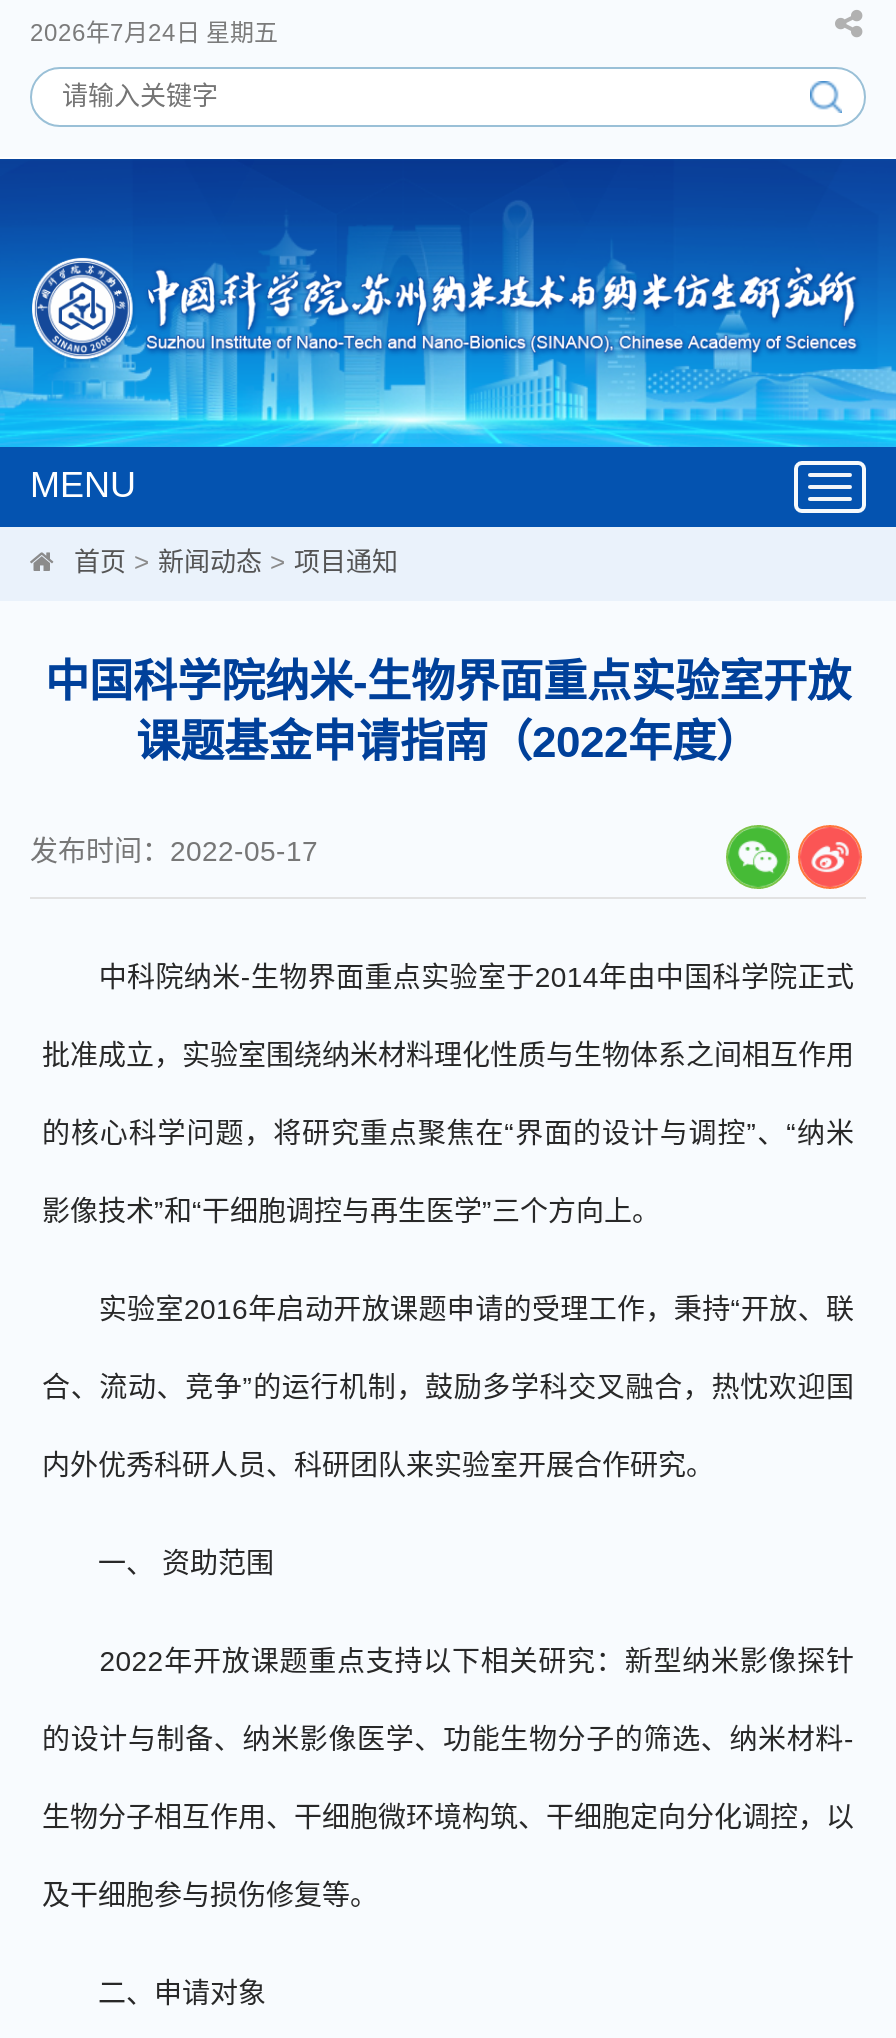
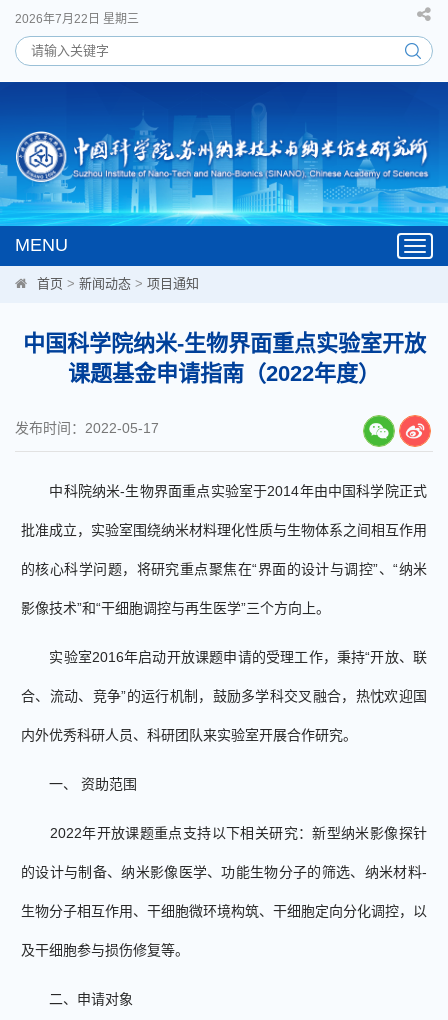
[30,19,278,47] 2026年7月24日 星期五 -> [15,12,139,26] 2026年7月22日 星期三

